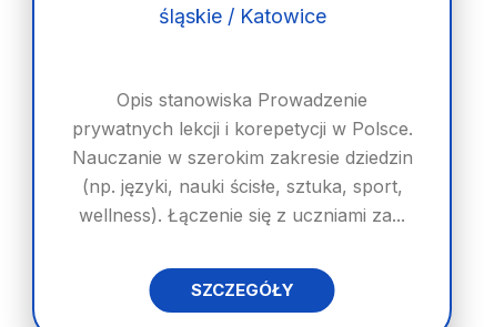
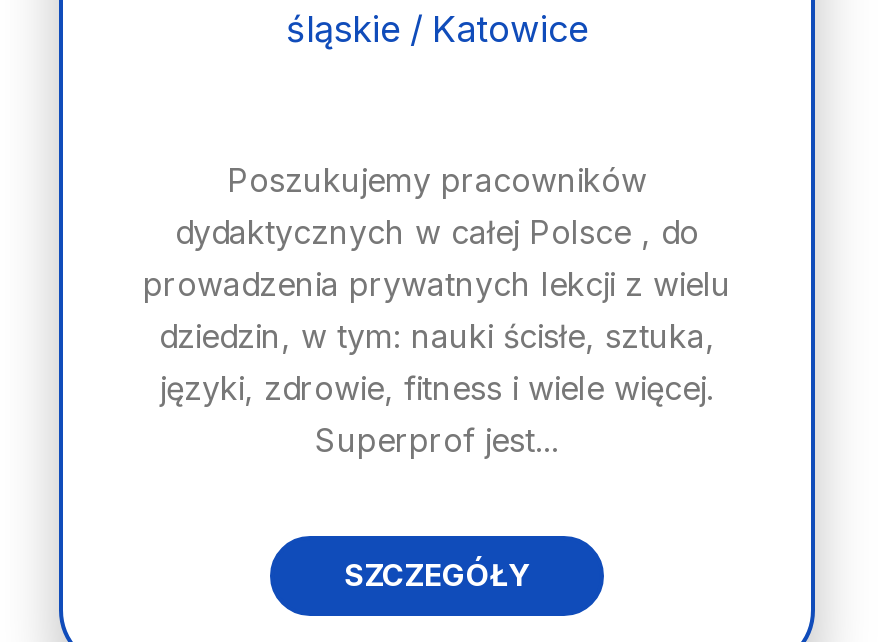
[72,89,412,226] Opis stanowiska Prowadzenie | prywatnych lekcji i korepetycji w Polsce. | Nauczanie w szerokim zakresie dziedzin | (np. języki, nauki ścisłe, sztuka, sport, | wellness). Łączenie się z uczniami za... -> [143,160,731,460] Poszukujemy pracowników | dydaktycznych w całej Polsce , do | prowadzenia prywatnych lekcji z wielu | dziedzin, w tym: nauki ścisłe, sztuka, | języki, zdrowie, fitness i wiele więcej. | Superprof jest...

